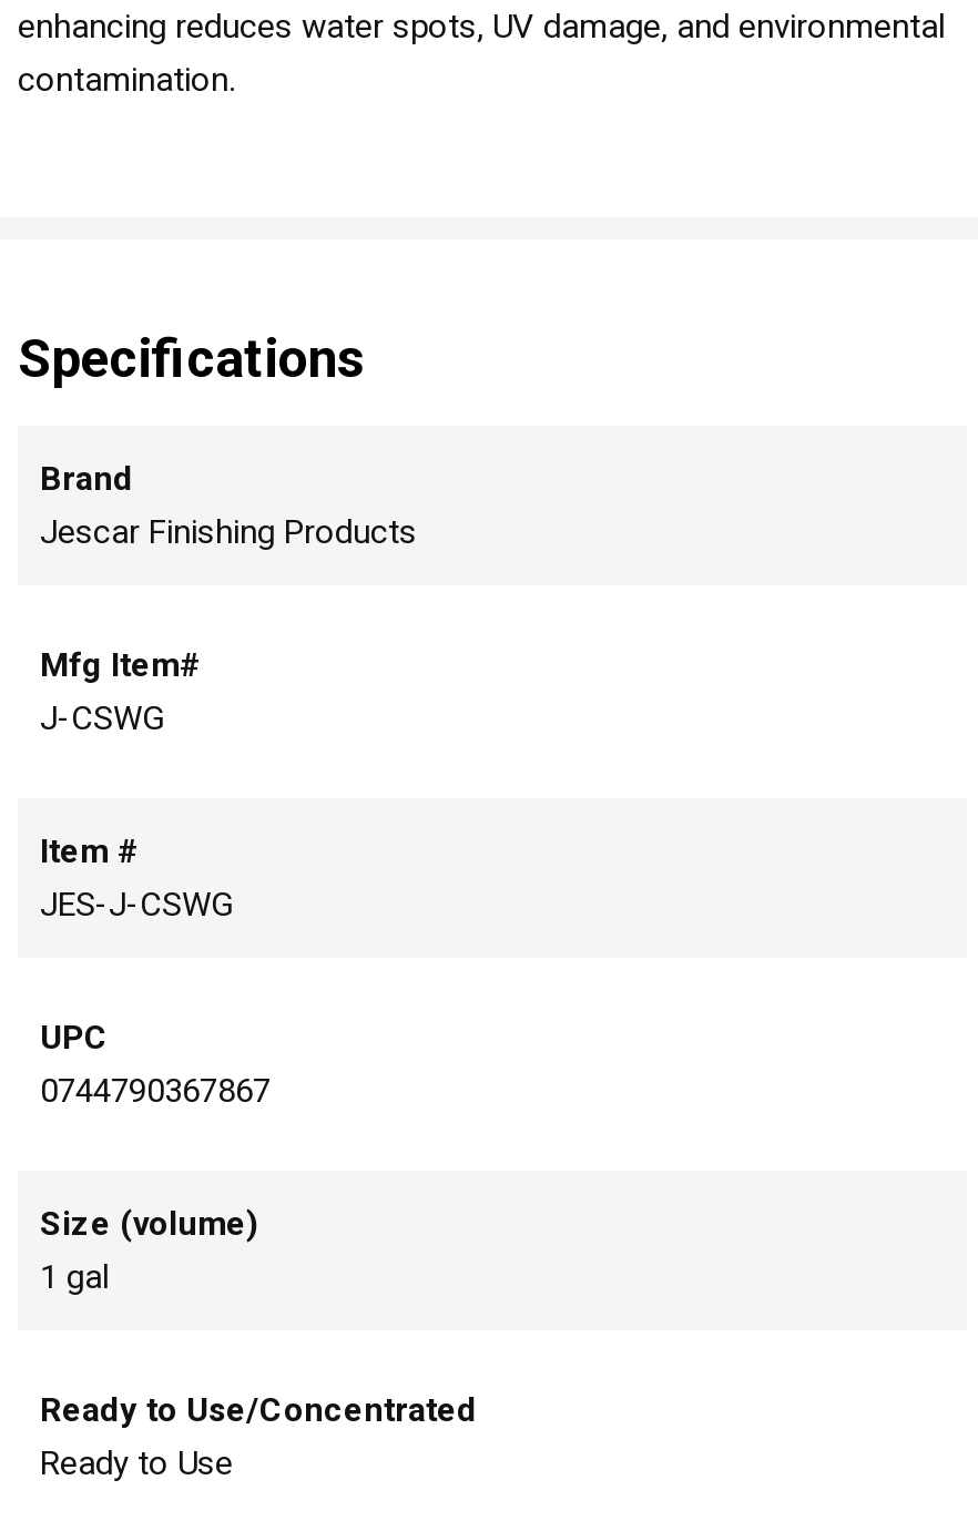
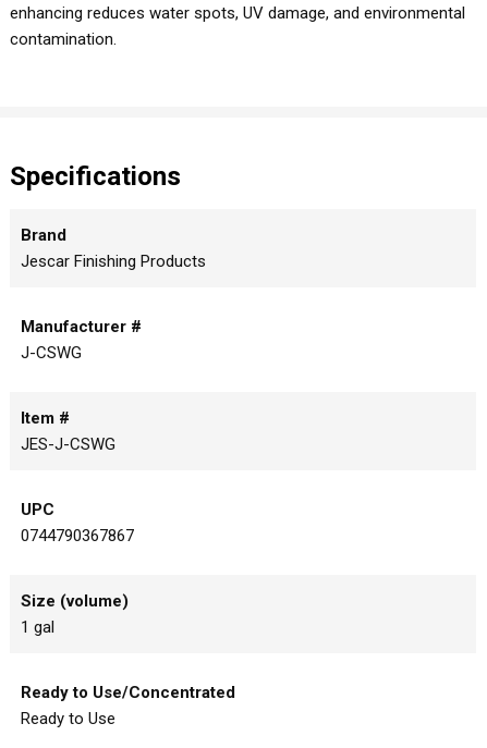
[40,646,202,686] Mfg Item# -> [21,317,142,337] Manufacturer #

